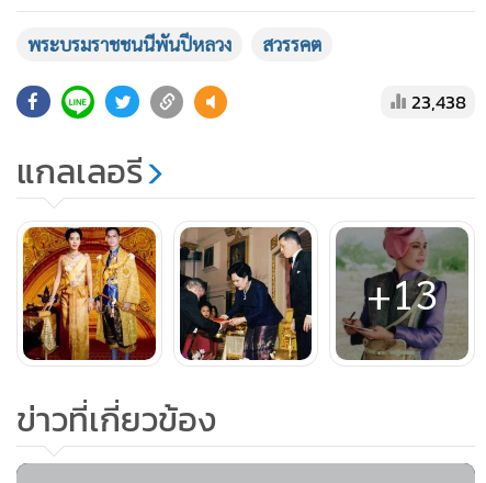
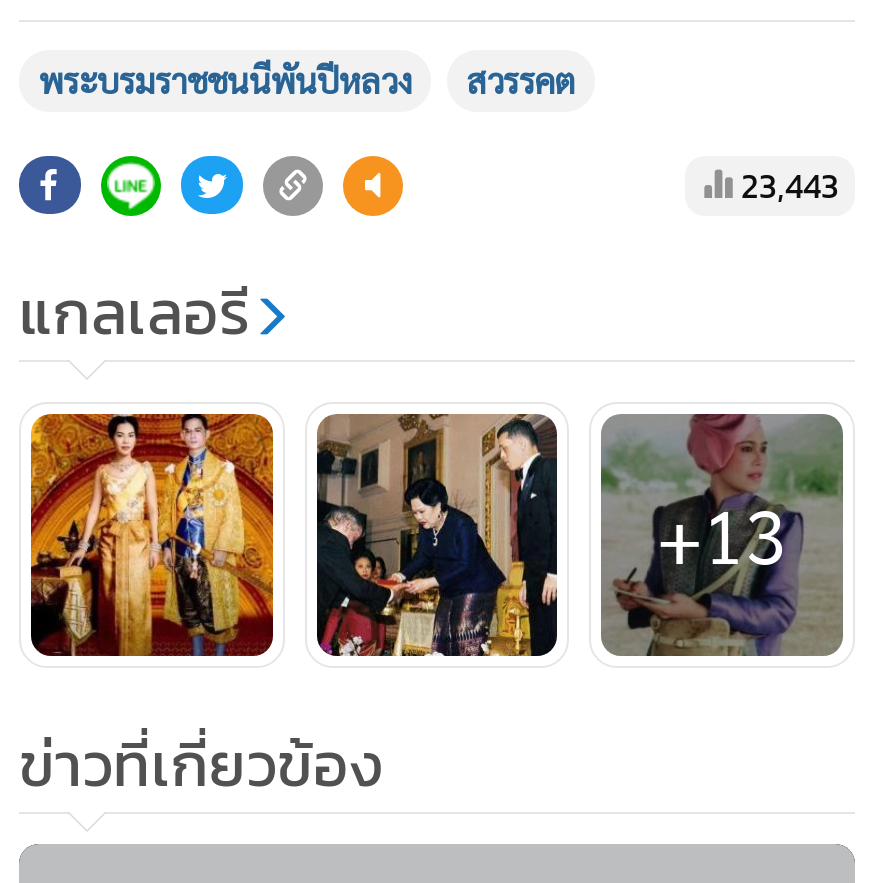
[411,87,466,116] 23,438 -> [741,159,839,211] 23,443

